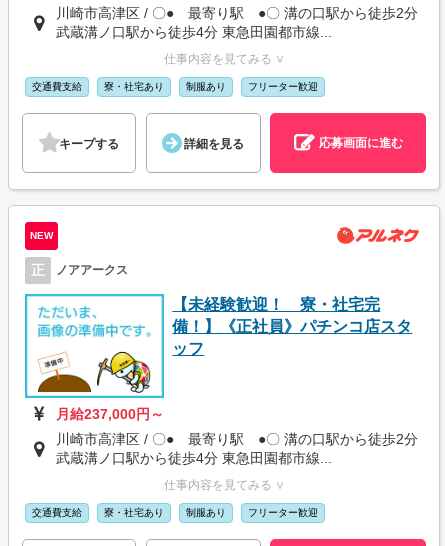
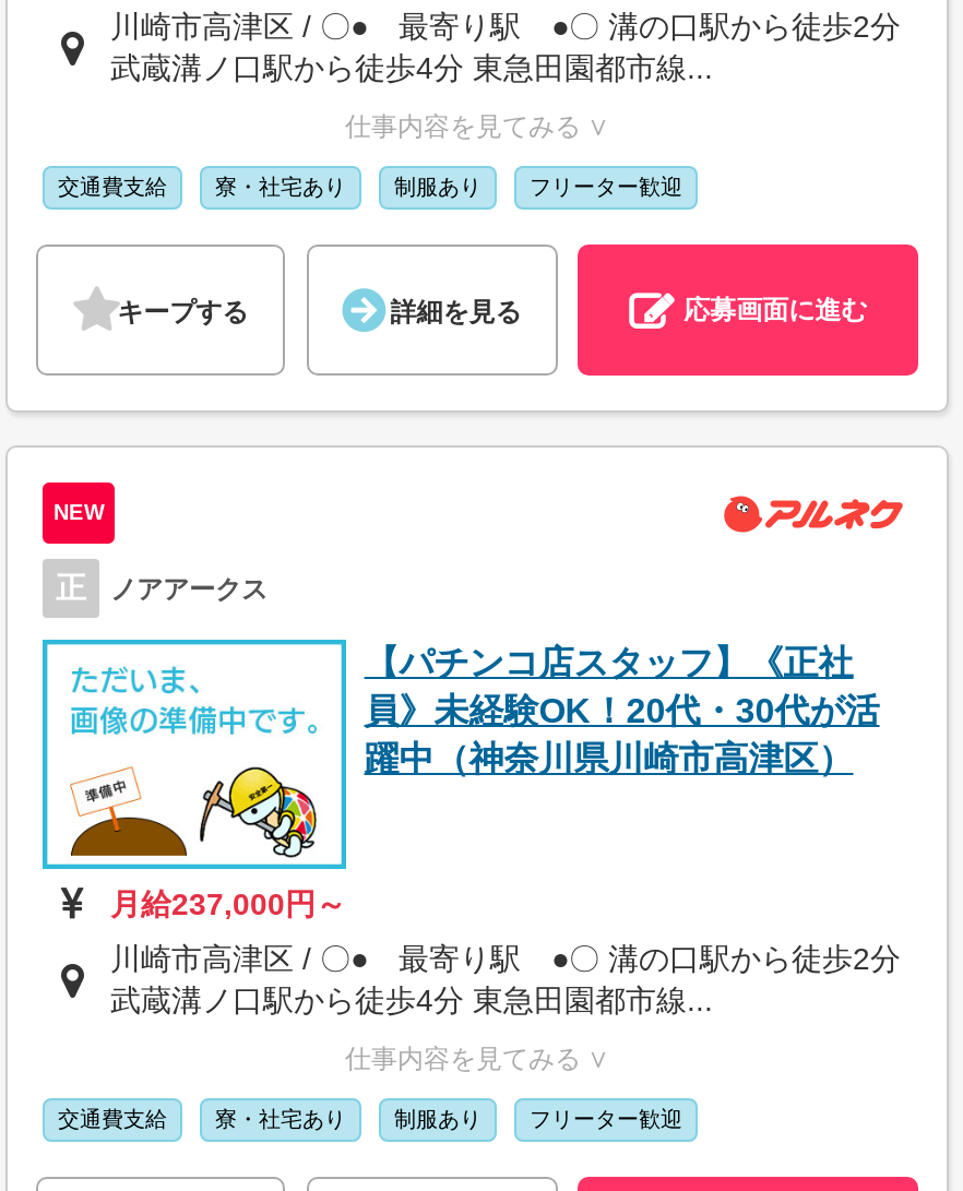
[172,296,412,357] 【未経験歓迎！ 寮・社宅完 | 備！】《正社員》パチンコ店スタ | ッフ -> [364,645,880,779] 【パチンコ店スタッフ】《正社 | 員》未経験OK！20代・30代が活 | 躍中（神奈川県川崎市高津区）

